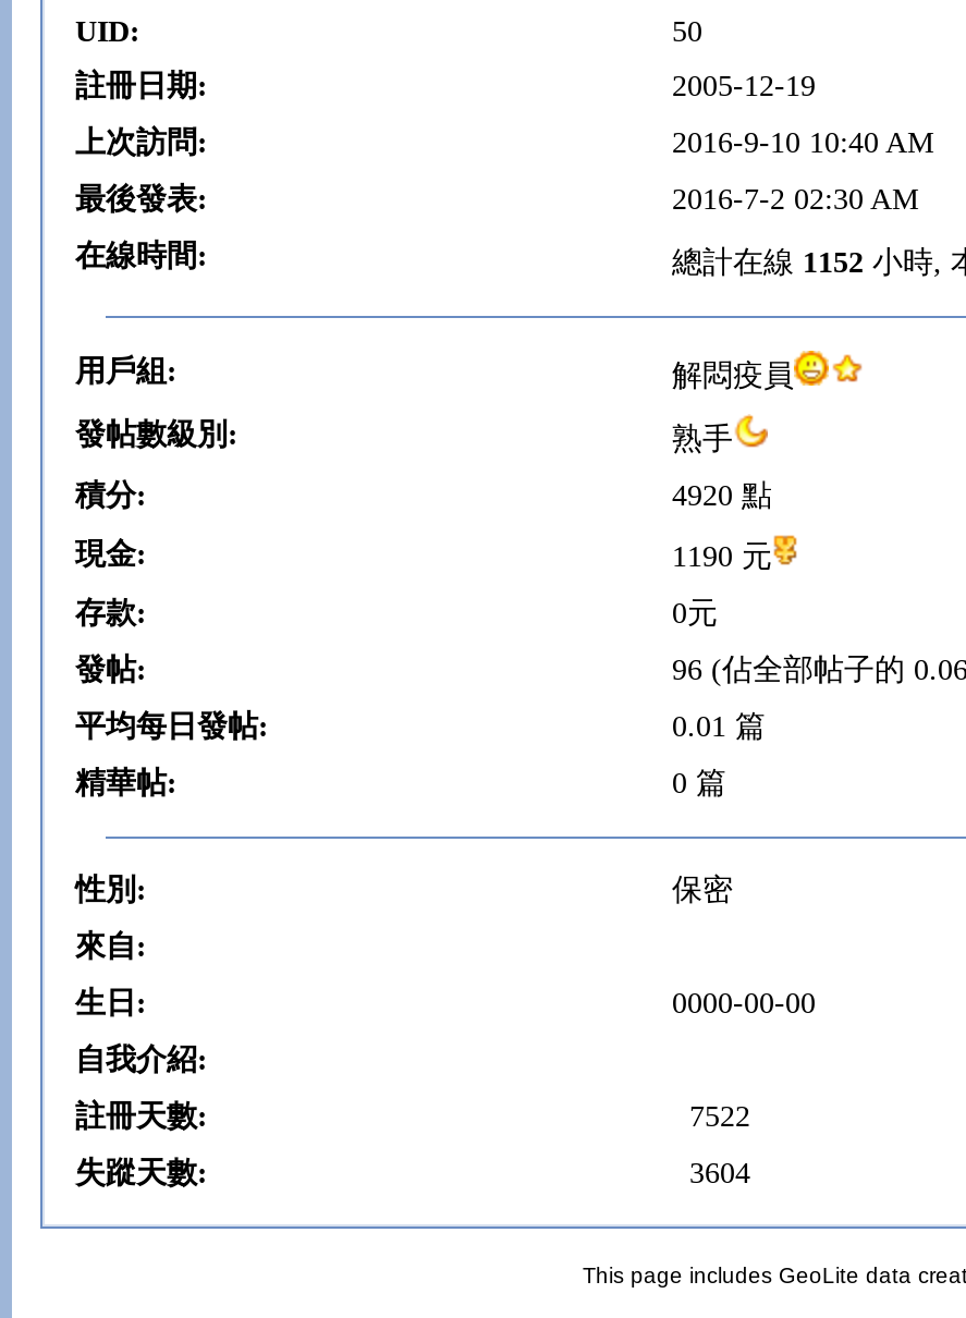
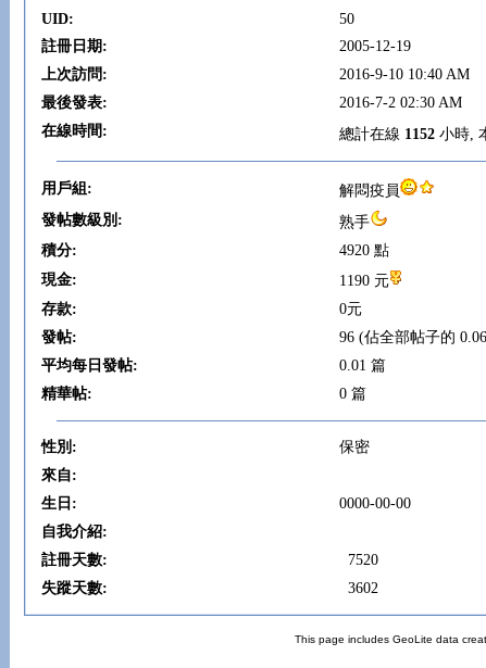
[672,1100,750,1133] 7522 -> [339,552,378,568] 7520
[672,1157,750,1189] 3604 -> [339,580,378,596] 3602

